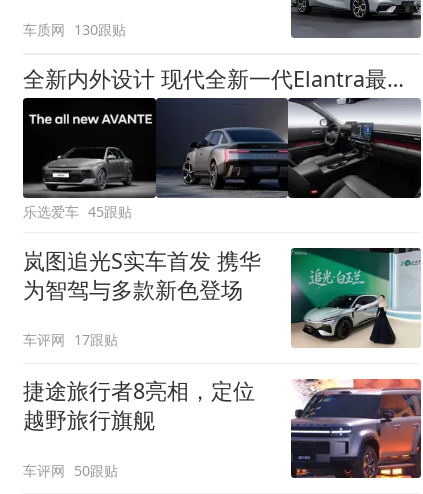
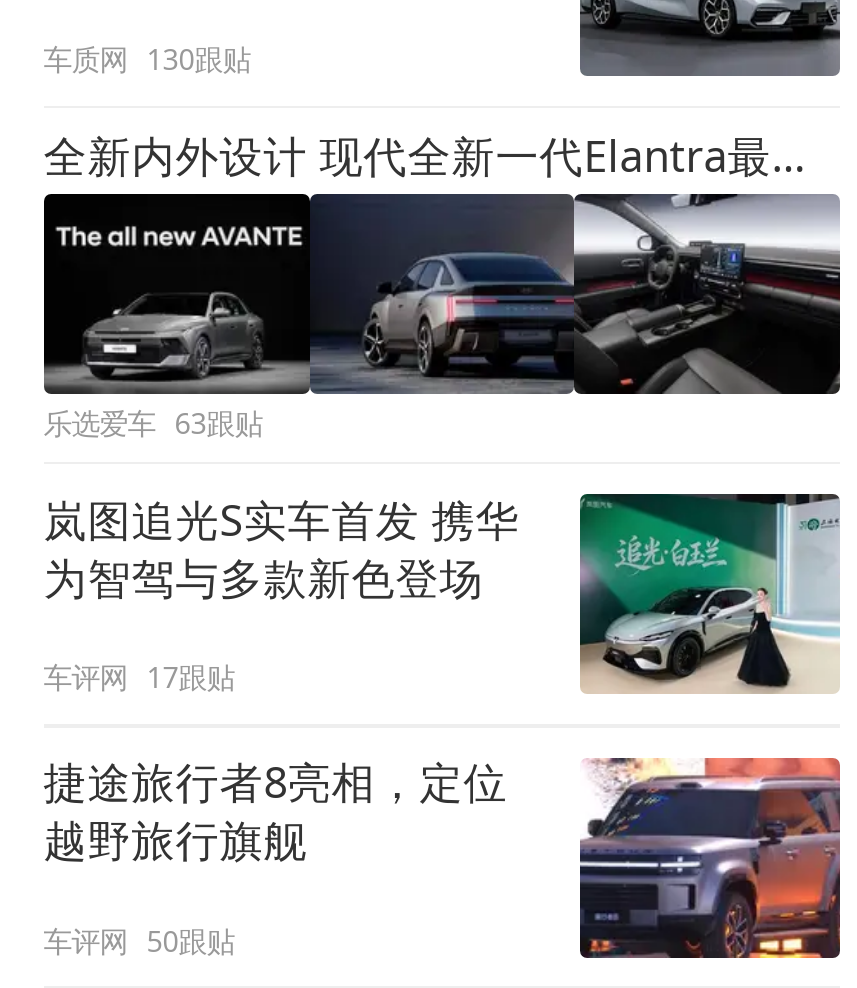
[23,202,132,221] 乐选爱车 45跟贴 -> [43,403,263,441] 乐选爱车 63跟贴

